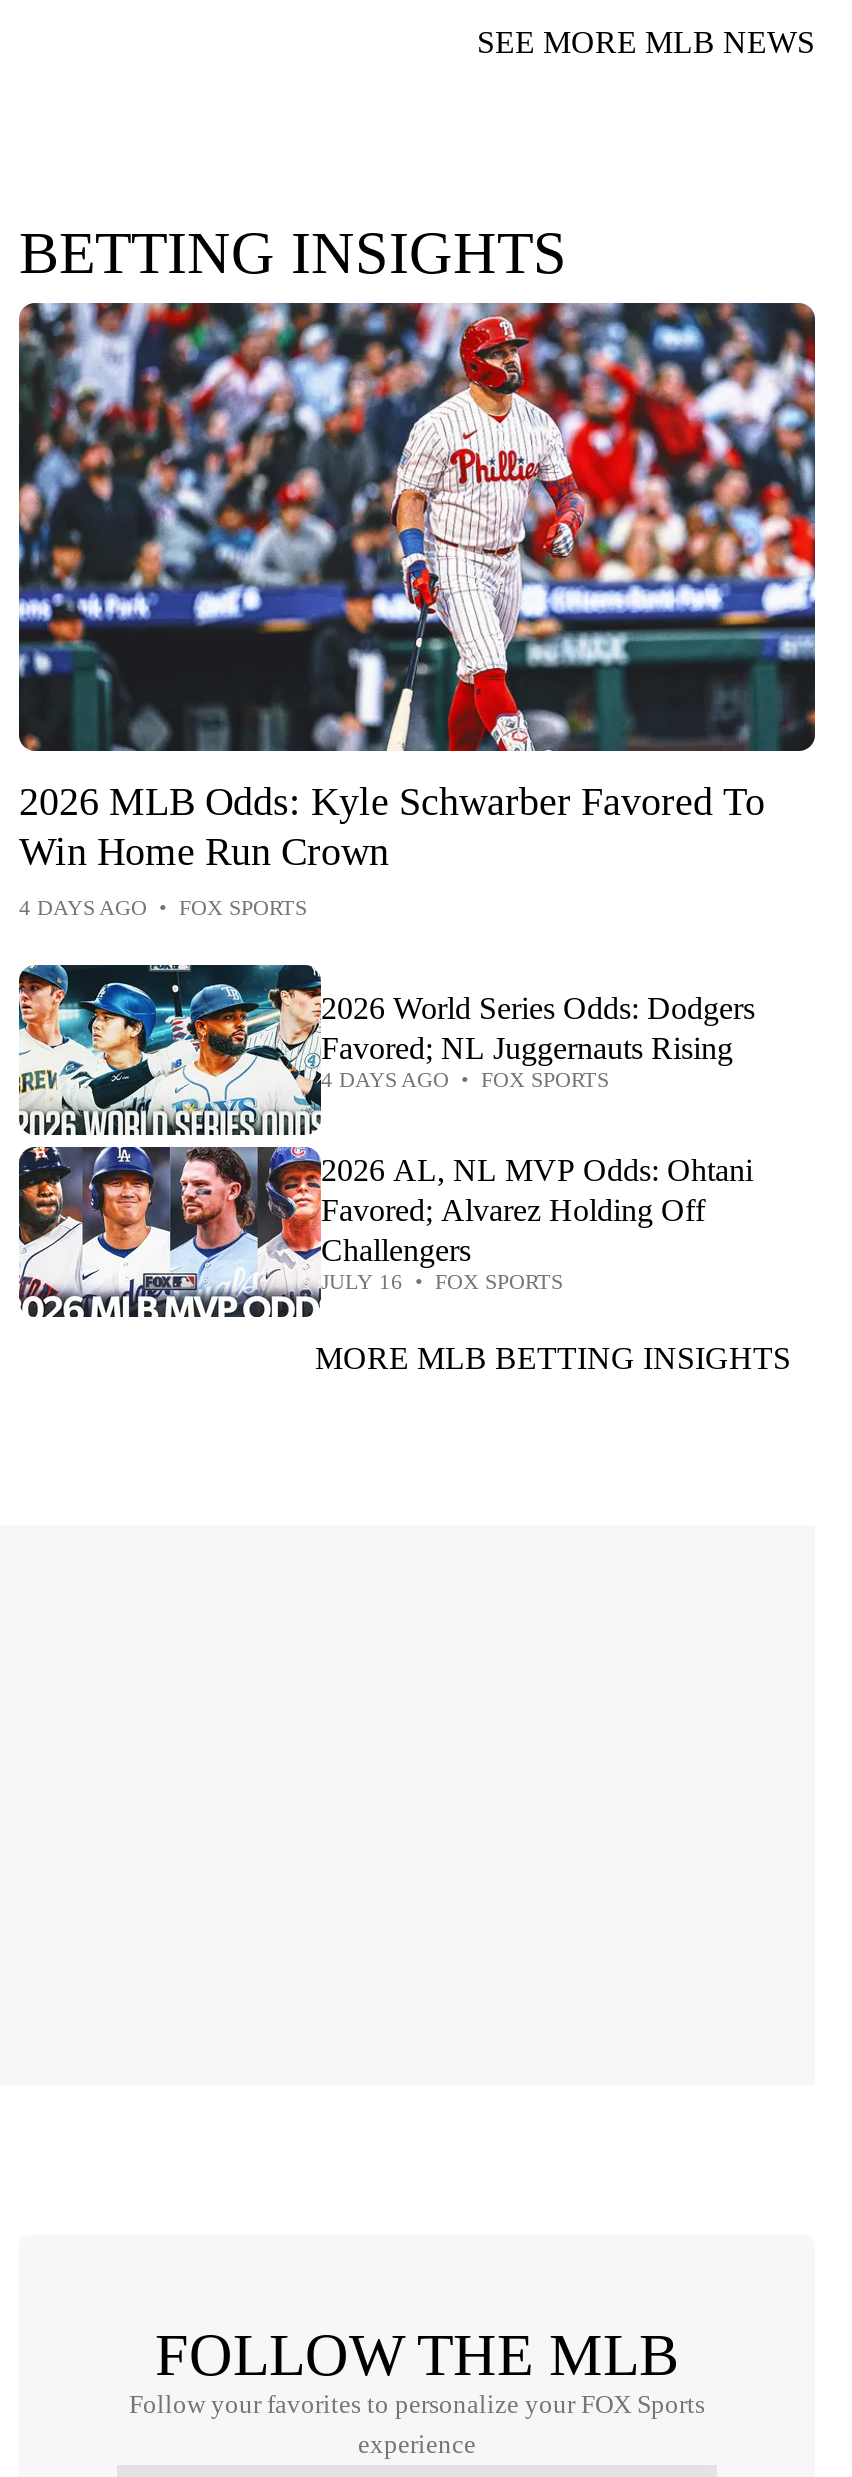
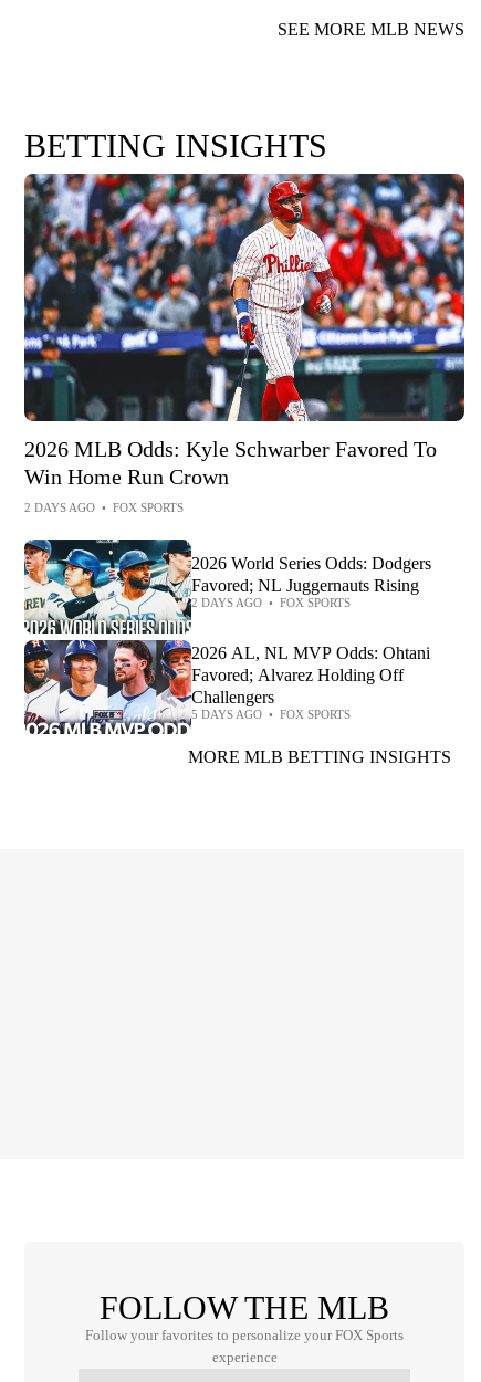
[19,894,307,918] 4 DAYS AGO • FOX SPORTS -> [24,500,184,514] 2 DAYS AGO • FOX SPORTS
[321,1066,609,1090] 4 DAYS AGO • FOX SPORTS -> [191,595,351,609] 2 DAYS AGO • FOX SPORTS
[321,1268,563,1292] JULY 16 • FOX SPORTS -> [191,707,351,720] 5 DAYS AGO • FOX SPORTS

